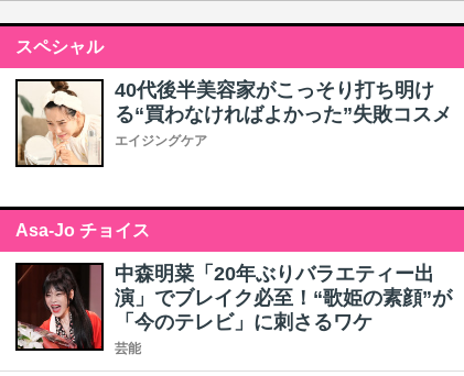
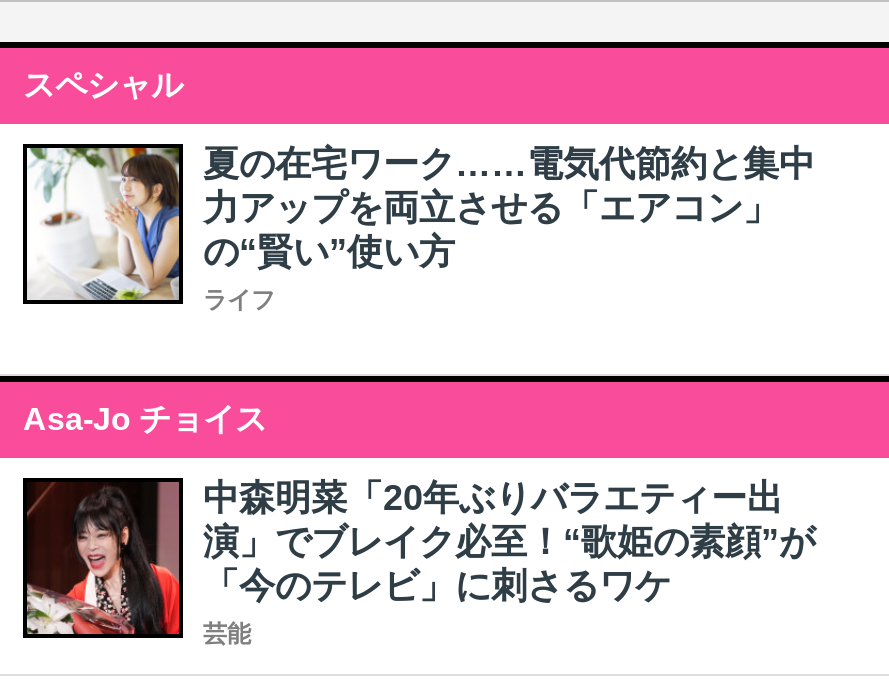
[17,79,452,166] [image] | 40代後半美容家がこっそり打ち明け | る“買わなければよかった”失敗コスメ | エイジングケア -> [27,144,815,314] [image] | 夏の在宅ワーク……電気代節約と集中 | 力アップを両立させる「エアコン」 | の“賢い”使い方 | ライフ

